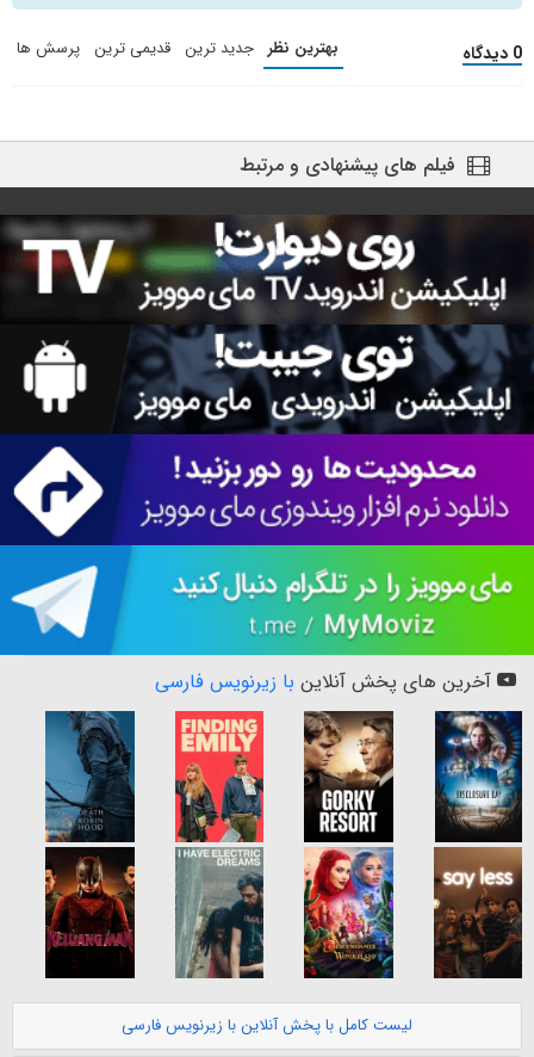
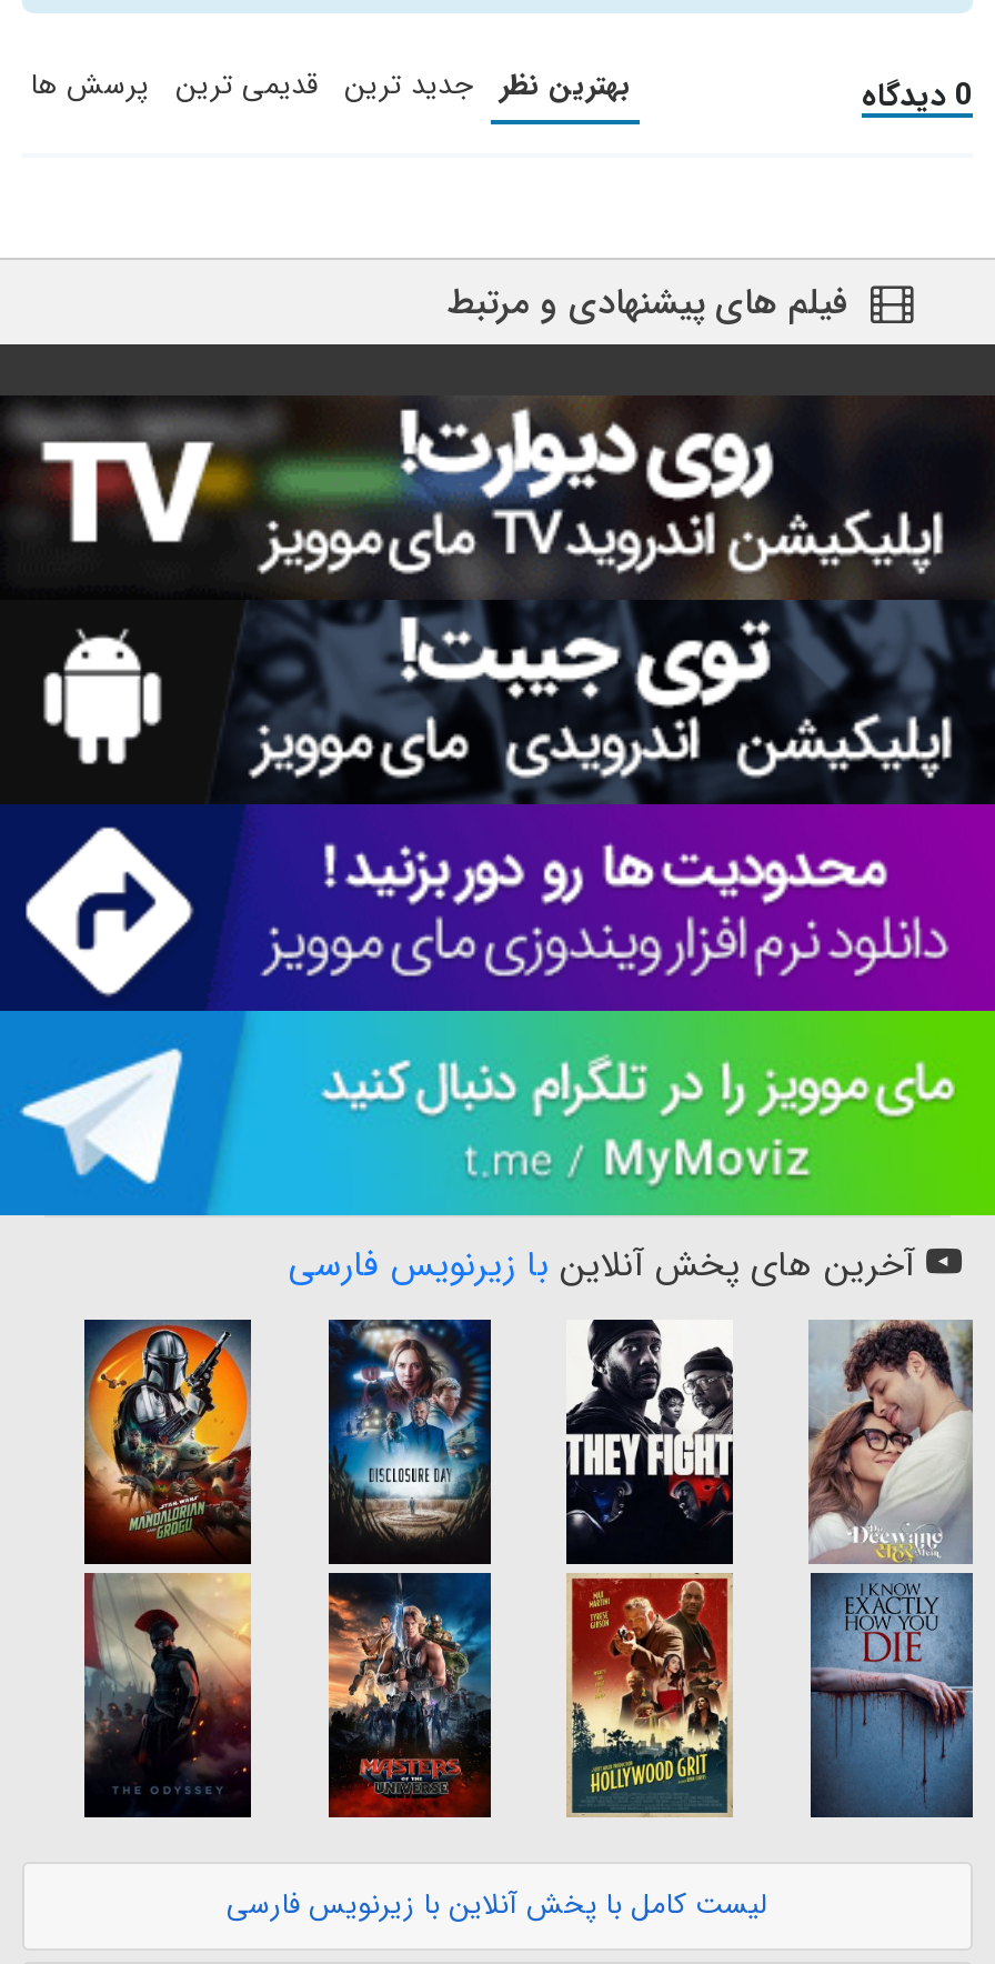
[44,711,136,965] [image] -> [82,1320,253,1795] [image]
[174,710,265,979] [image] -> [326,1317,493,1820] [image]
[303,710,395,834] [image] -> [564,1320,733,1544] [image]
[434,710,523,978] [image] -> [808,1320,975,1817] [image]
[303,846,395,979] [image] -> [566,1573,733,1817] [image]

